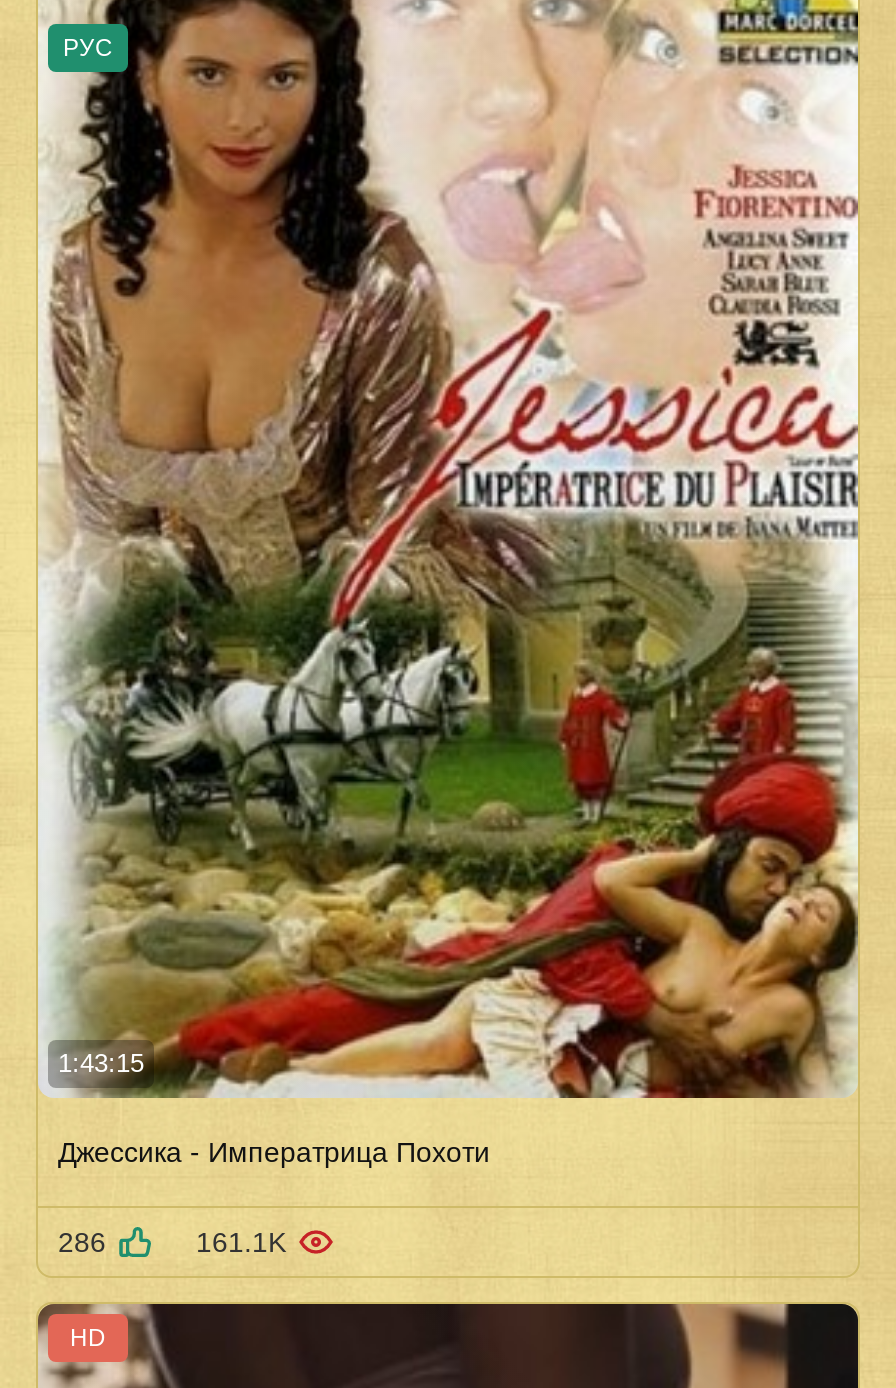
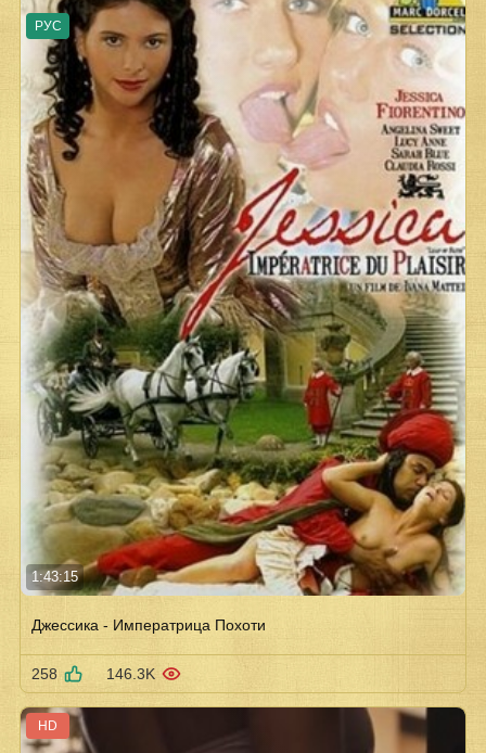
[58,1227,286,1259] 286 | 161.1K -> [31,665,155,683] 258 | 146.3K

